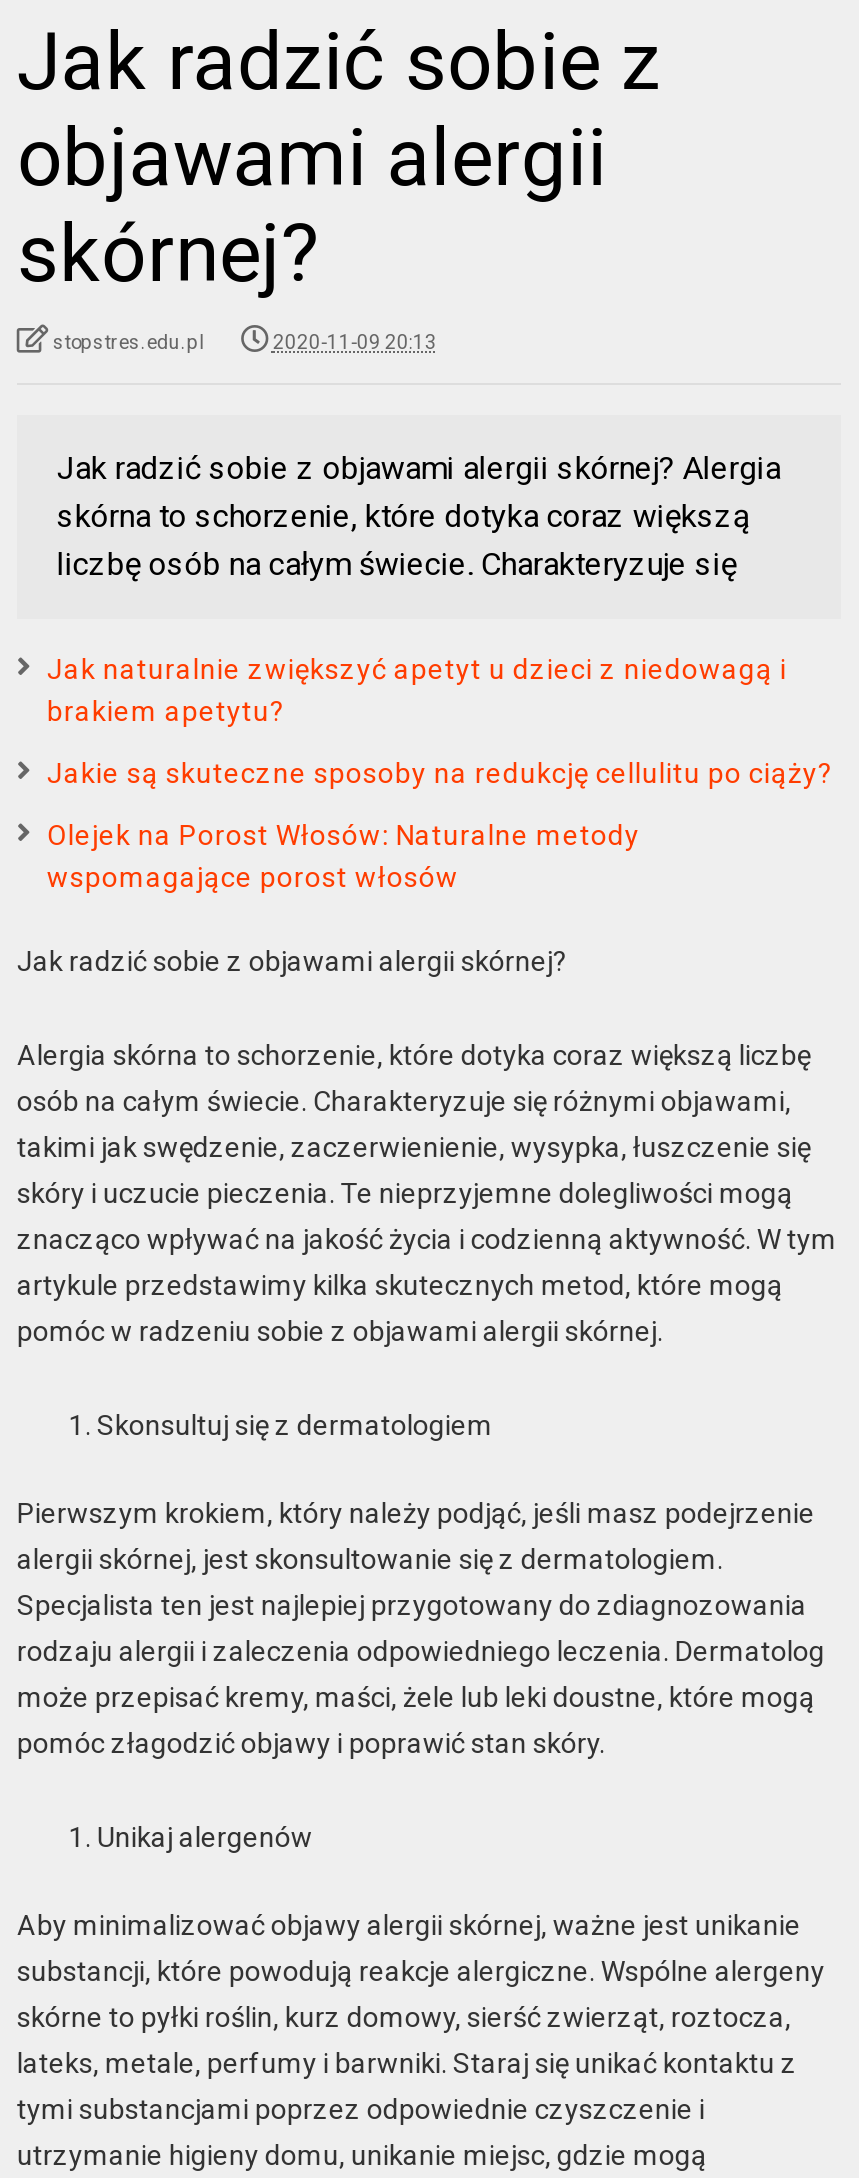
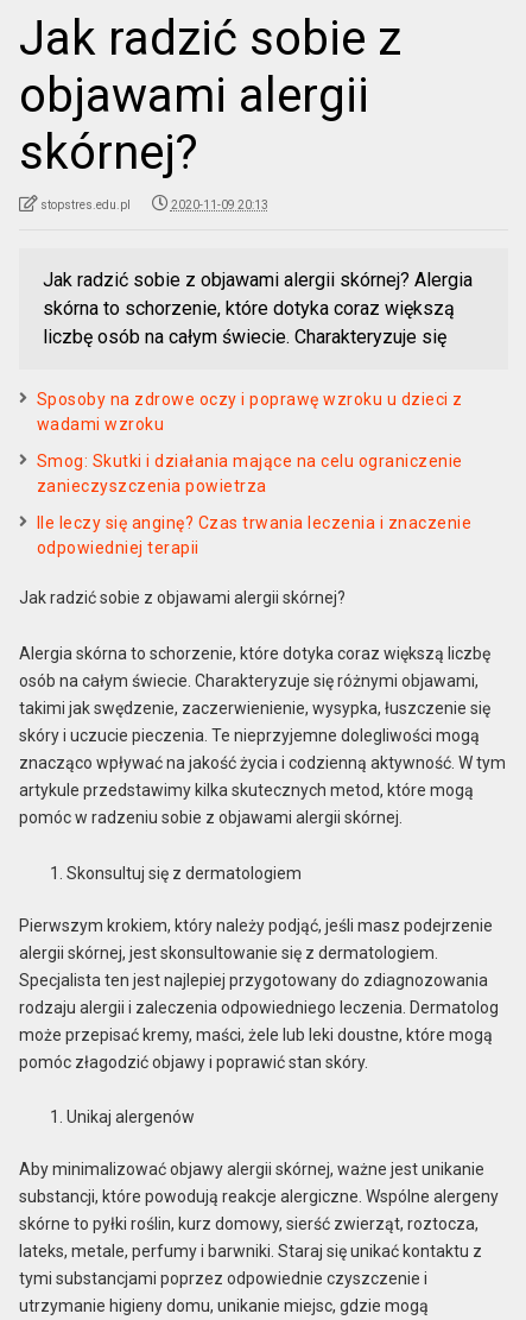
[47,654,787,728] Jak naturalnie zwiększyć apetyt u dzieci z niedowagą i | brakiem apetytu? -> [37,390,463,434] Sposoby na zdrowe oczy i poprawę wzroku u dzieci z | wadami wzroku
[47,758,833,790] Jakie są skuteczne sposoby na redukcję cellulitu po ciąży? -> [37,451,463,495] Smog: Skutki i działania mające na celu ograniczenie | zanieczyszczenia powietrza
[47,820,640,894] Olejek na Porost Włosów: Naturalne metody | wspomagające porost włosów -> [37,513,472,557] Ile leczy się anginę? Czas trwania leczenia i znaczenie | odpowiedniej terapii

